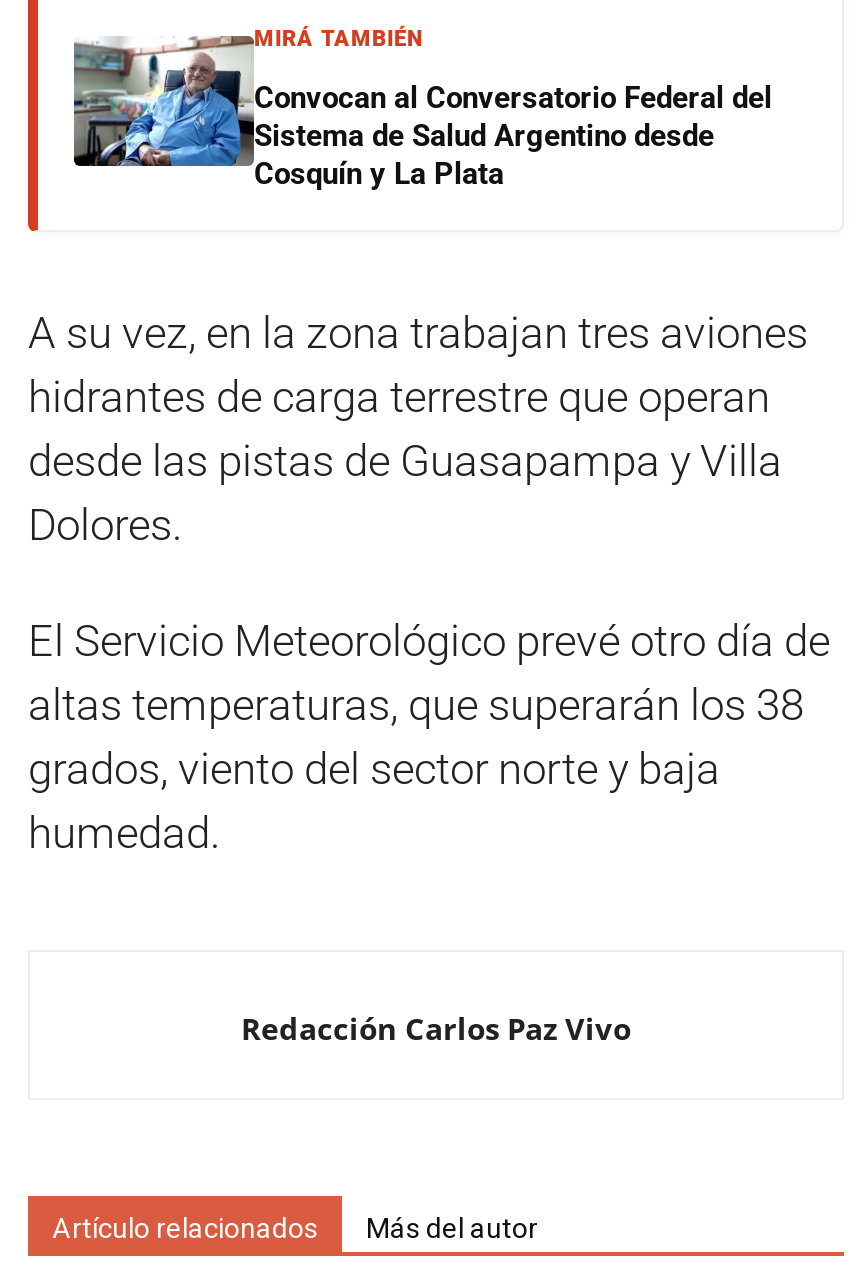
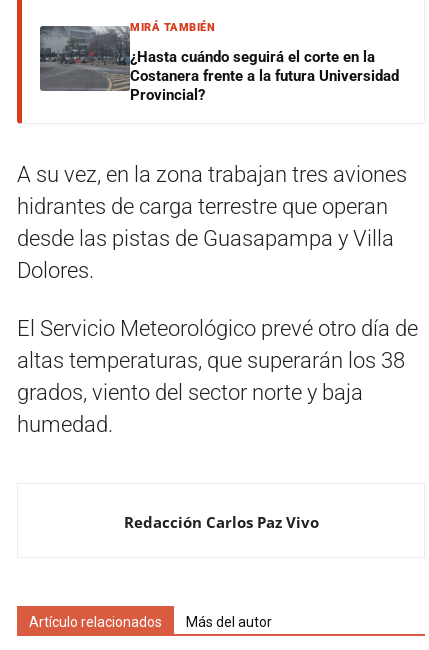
[72,36,772,192] [image] | Convocan al Conversatorio Federal del | Sistema de Salud Argentino desde | Cosquín y La Plata -> [39,25,399,104] [image] | ¿Hasta cuándo seguirá el corte en la | Costanera frente a la futura Universidad | Provincial?

